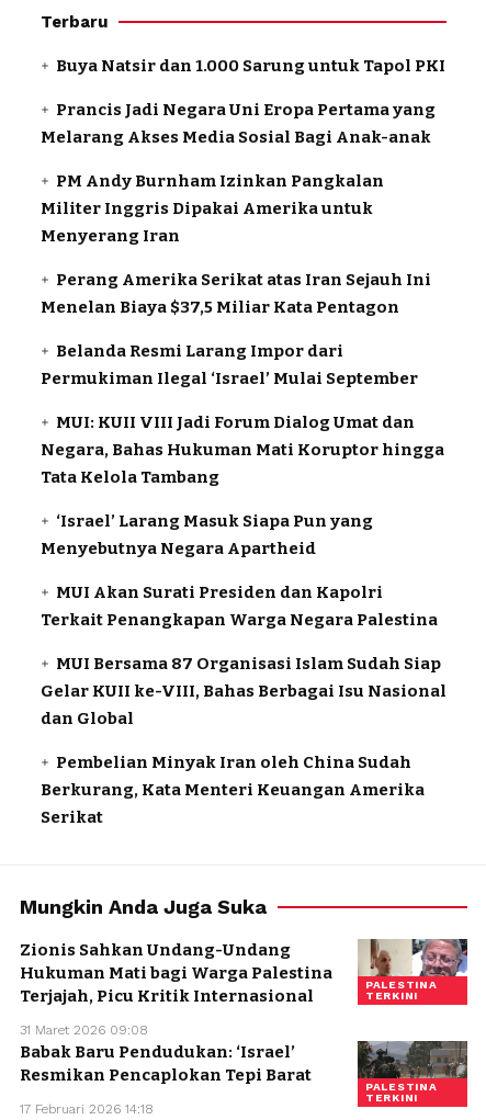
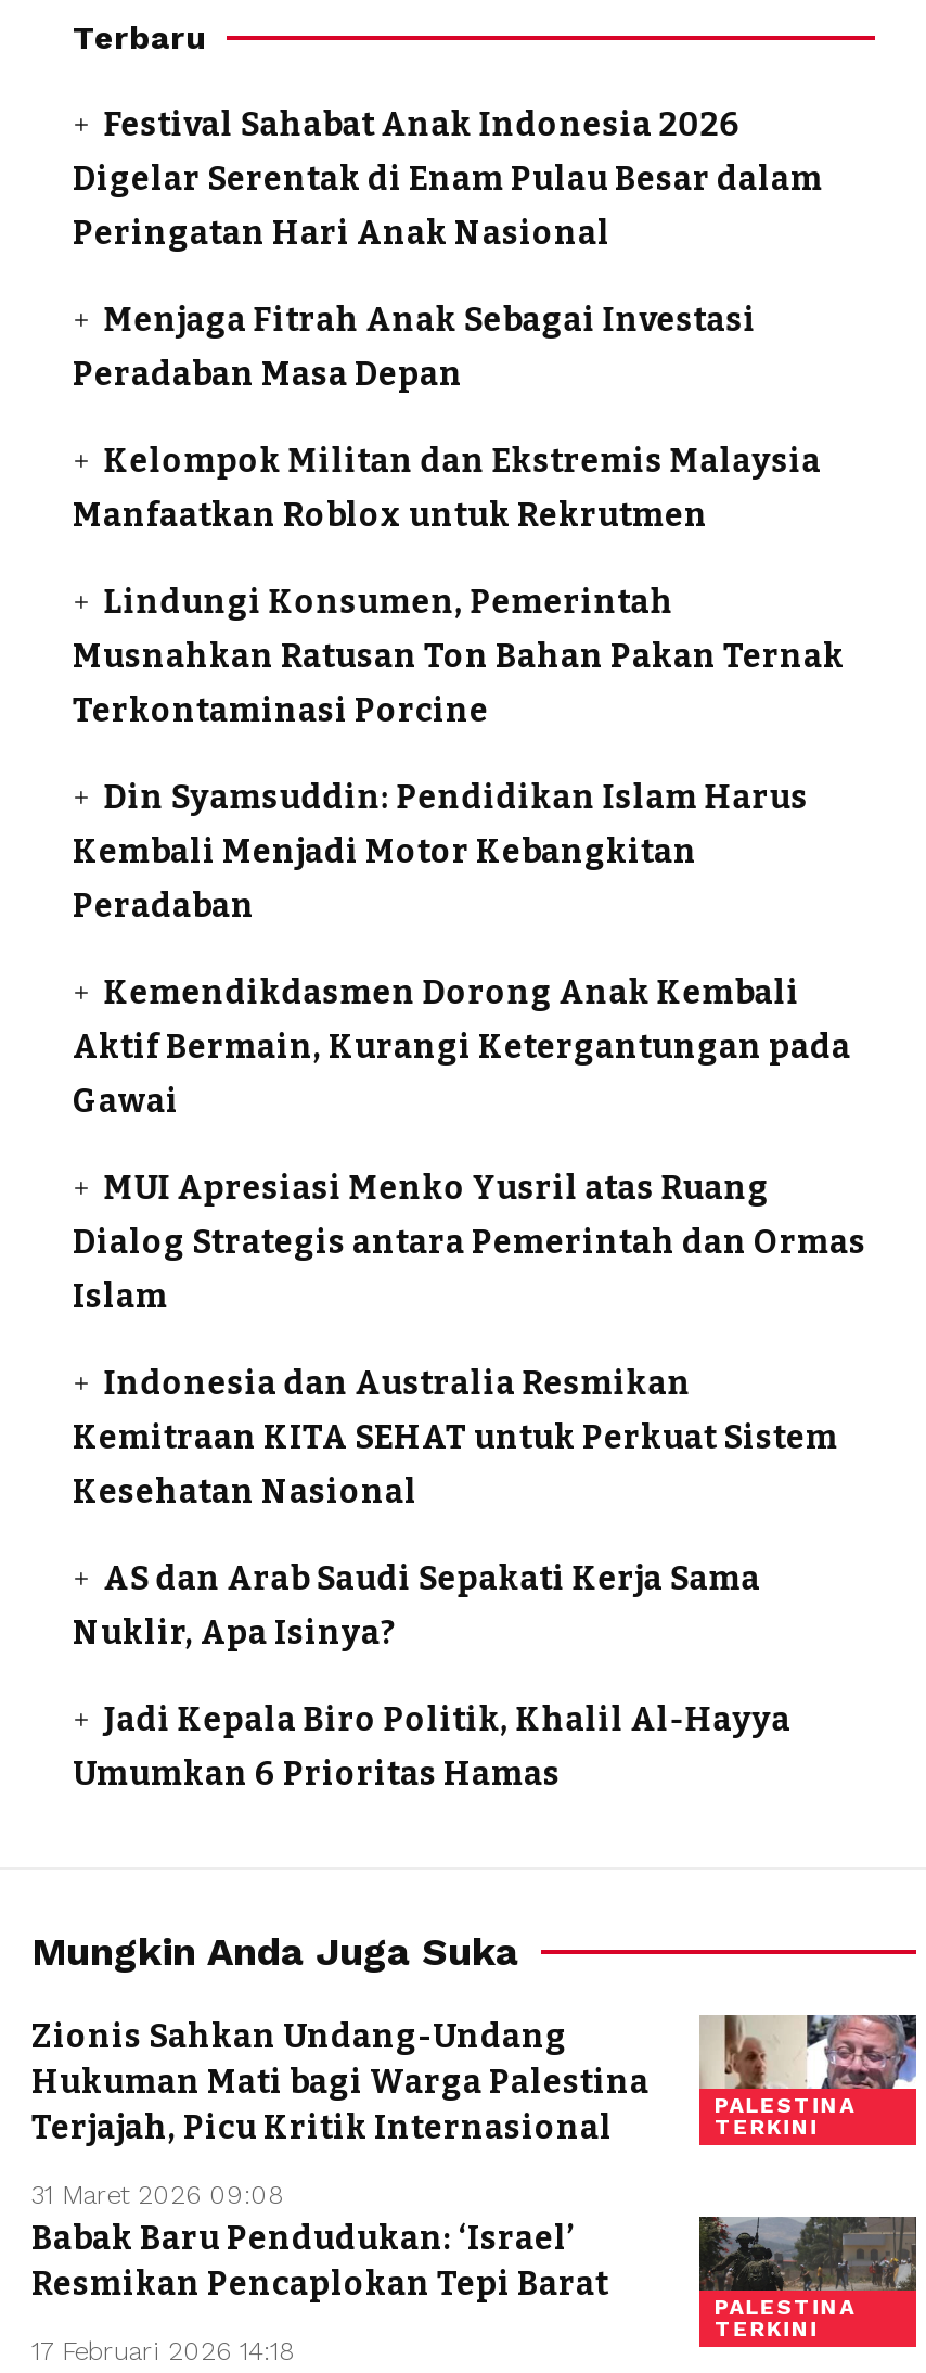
[56,56,446,76] Buya Natsir dan 1.000 Sarung untuk Tapol PKI -> [73,105,823,253] Festival Sahabat Anak Indonesia 2026 | Digelar Serentak di Enam Pulau Besar dalam | Peringatan Hari Anak Nasional
[41,100,436,147] Prancis Jadi Negara Uni Eropa Pertama yang | Melarang Akses Media Sosial Bagi Anak-anak -> [73,300,756,394] Menjaga Fitrah Anak Sebagai Investasi | Peradaban Masa Depan
[41,171,384,246] PM Andy Burnham Izinkan Pangkalan | Militer Inggris Dipakai Amerika untuk | Menyerang Iran -> [73,441,821,535] Kelompok Militan dan Ekstremis Malaysia | Manfaatkan Roblox untuk Rekrutmen
[41,270,431,317] Perang Amerika Serikat atas Iran Sejauh Ini | Menelan Biaya $37,5 Miliar Kata Pentagon -> [73,582,845,730] Lindungi Konsumen, Pemerintah | Musnahkan Ratusan Ton Bahan Pakan Ternak | Terkontaminasi Porcine
[41,341,418,388] Belanda Resmi Larang Impor dari | Permukiman Ilegal ‘Israel’ Mulai September -> [73,778,808,925] Din Syamsuddin: Pendidikan Islam Harus | Kembali Menjadi Motor Kebangkitan | Peradaban
[41,412,444,487] MUI: KUII VIII Jadi Forum Dialog Umat dan | Negara, Bahas Hukuman Mati Koruptor hingga | Tata Kelola Tambang -> [73,973,851,1121] Kemendikdasmen Dorong Anak Kembali | Aktif Bermain, Kurangi Ketergantungan pada | Gawai
[41,511,373,558] ‘Israel’ Larang Masuk Siapa Pun yang | Menyebutnya Negara Apartheid -> [73,1168,866,1316] MUI Apresiasi Menko Yusril atas Ruang | Dialog Strategis antara Pemerintah dan Ormas | Islam
[41,582,438,630] MUI Akan Surati Presiden dan Kapolri | Terkait Penangkapan Warga Negara Palestina -> [73,1364,838,1511] Indonesia dan Australia Resmikan | Kemitraan KITA SEHAT untuk Perkuat Sistem | Kesehatan Nasional
[41,654,447,728] MUI Bersama 87 Organisasi Islam Sudah Siap | Gelar KUII ke-VIII, Bahas Berbagai Isu Nasional | dan Global -> [73,1559,761,1652] AS dan Arab Saudi Sepakati Kerja Sama | Nuklir, Apa Isinya?
[41,752,425,827] Pembelian Minyak Iran oleh China Sudah | Berkurang, Kata Menteri Keuangan Amerika | Serikat -> [73,1700,791,1793] Jadi Kepala Biro Politik, Khalil Al-Hayya | Umumkan 6 Prioritas Hamas

